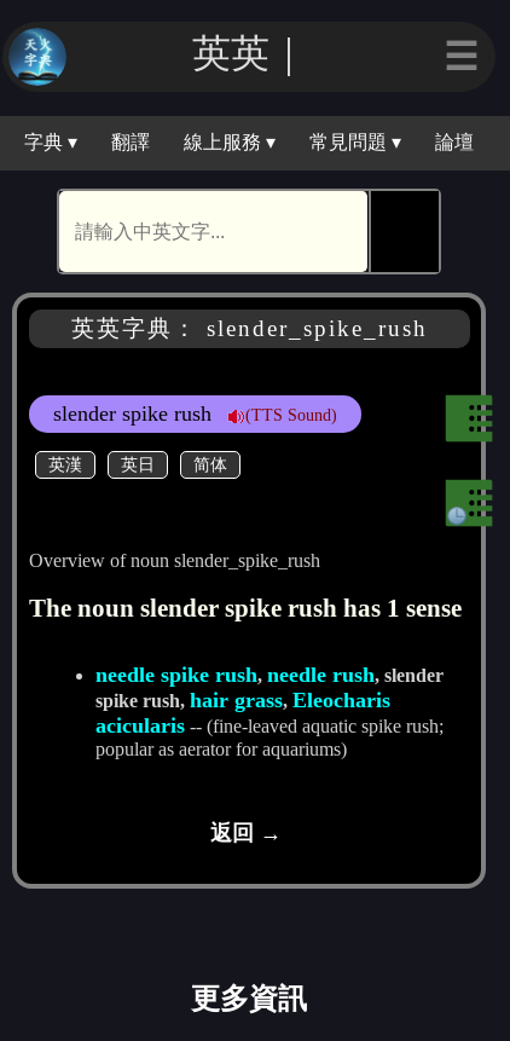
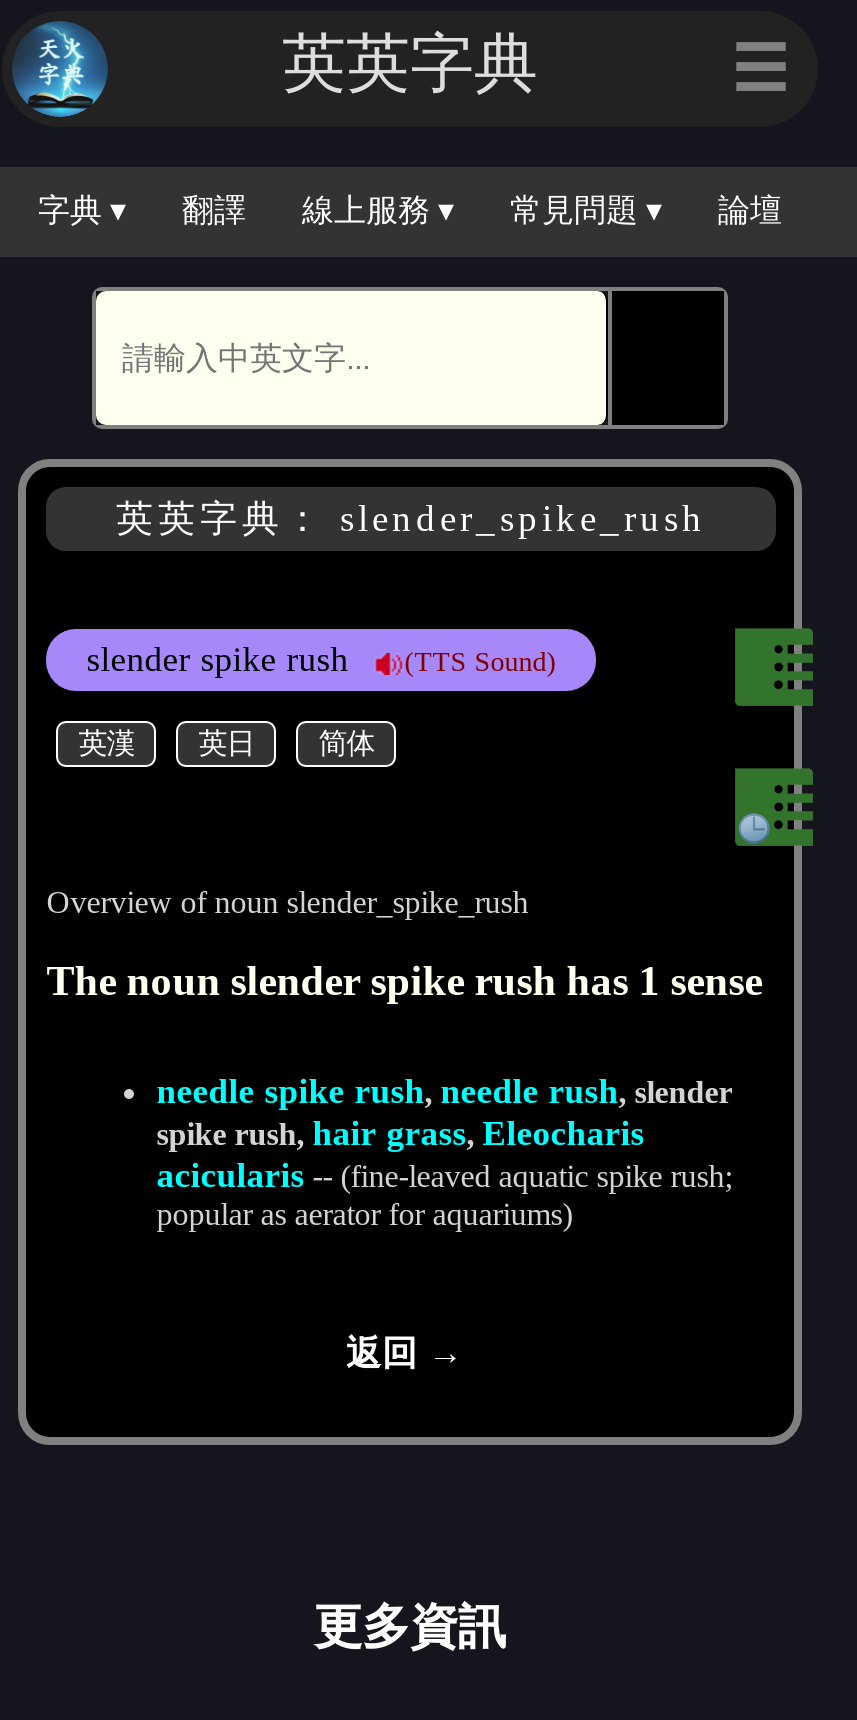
[192,31,306,75] 英英｜ -> [283,27,537,99] 英英字｜

